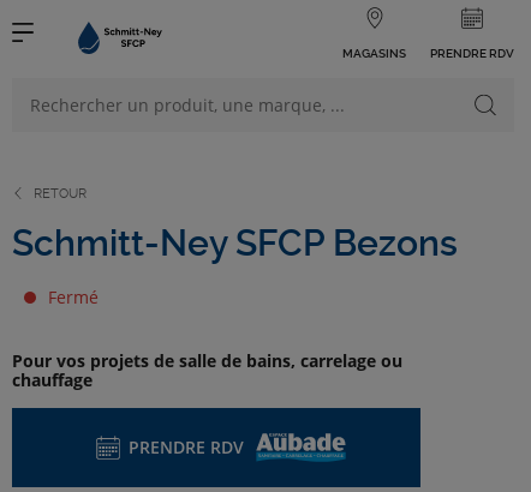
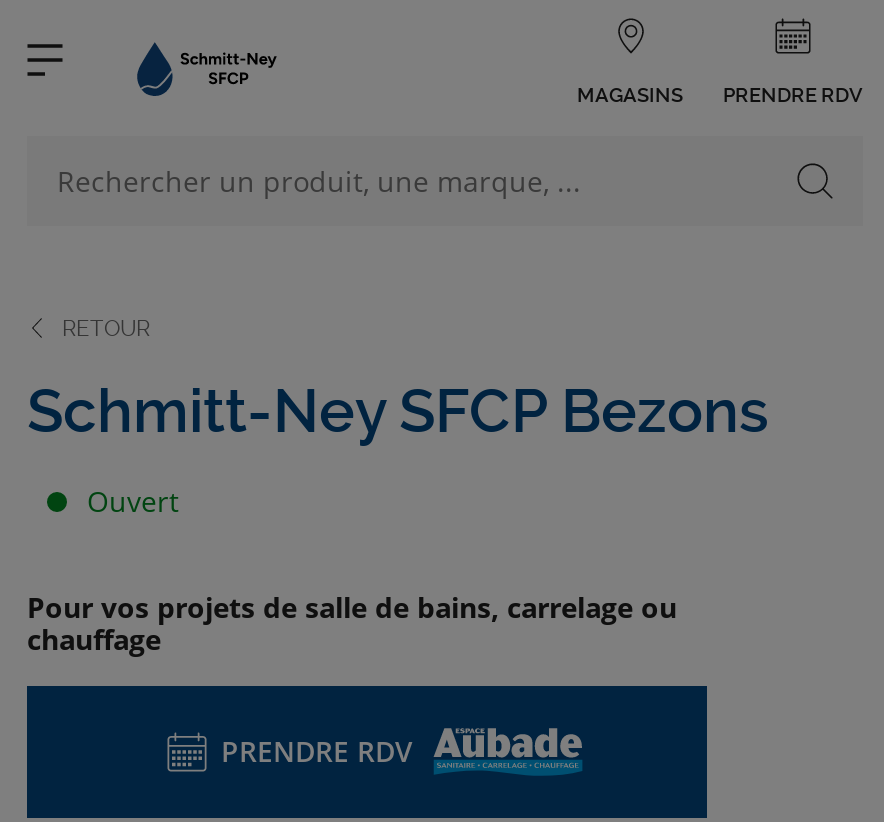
[48,286,99,308] Fermé -> [87,482,179,520] Ouvert

